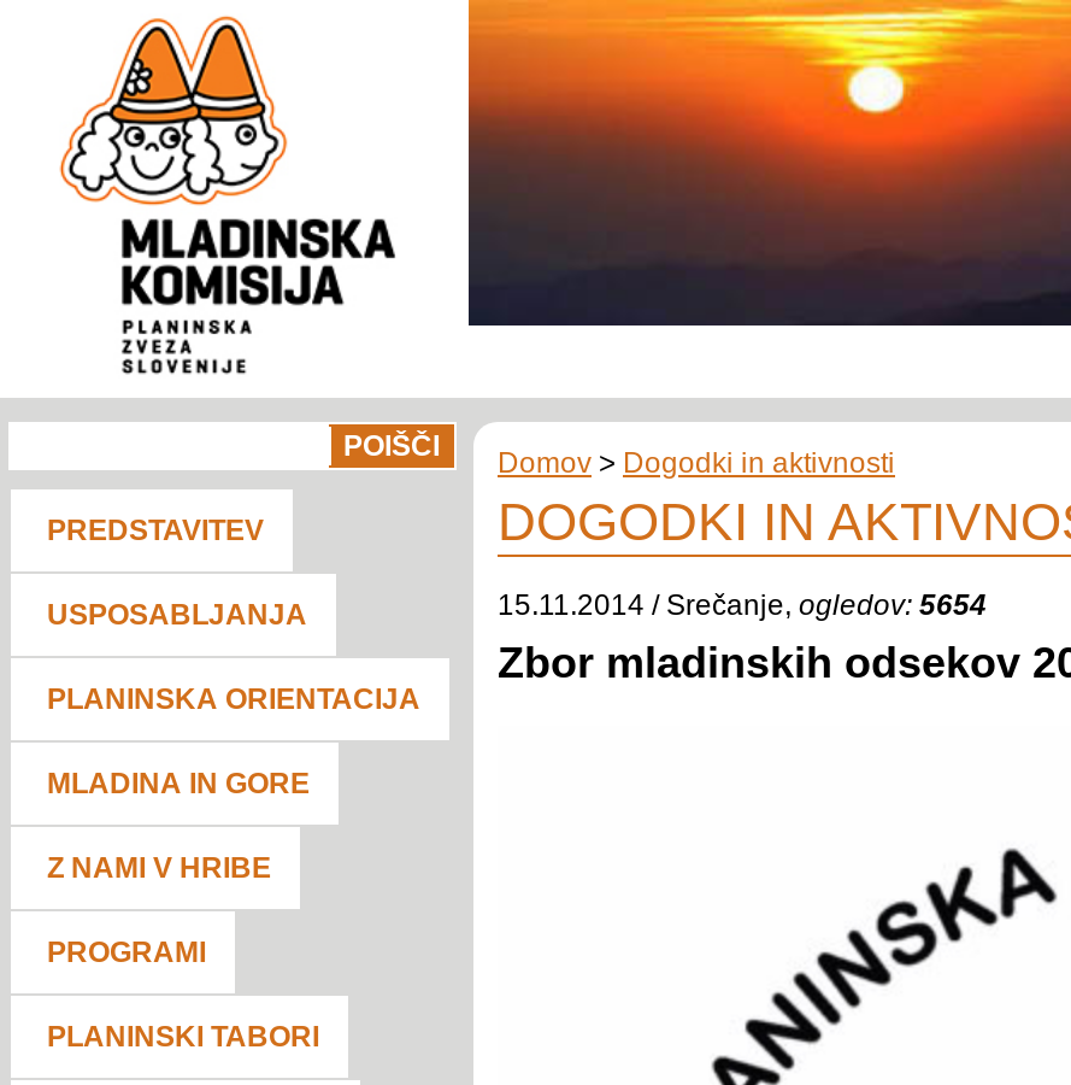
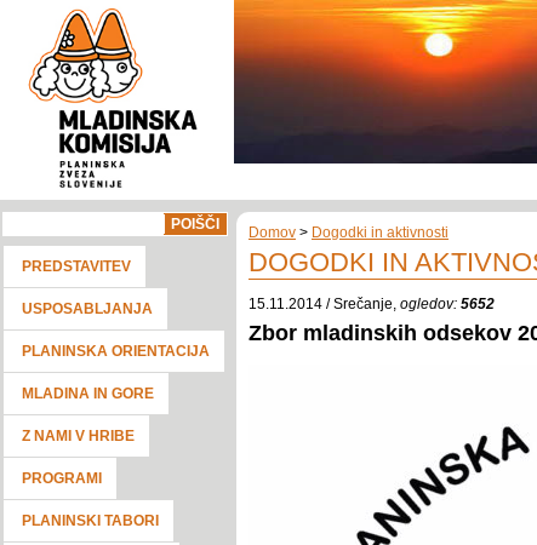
[498,588,987,622] 15.11.2014 / Srečanje, ogledov: 5654 -> [248,296,495,312] 15.11.2014 / Srečanje, ogledov: 5652

